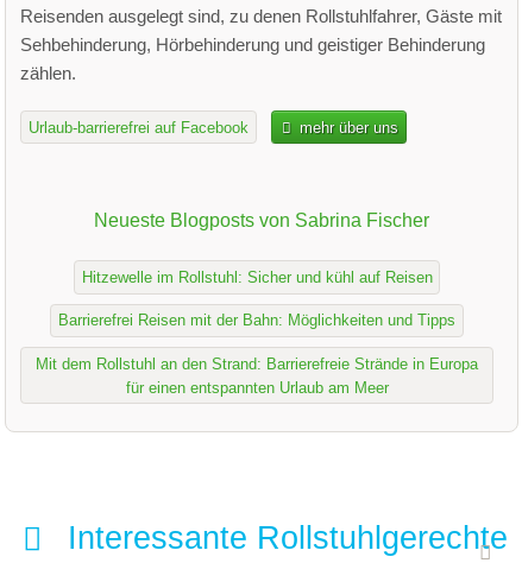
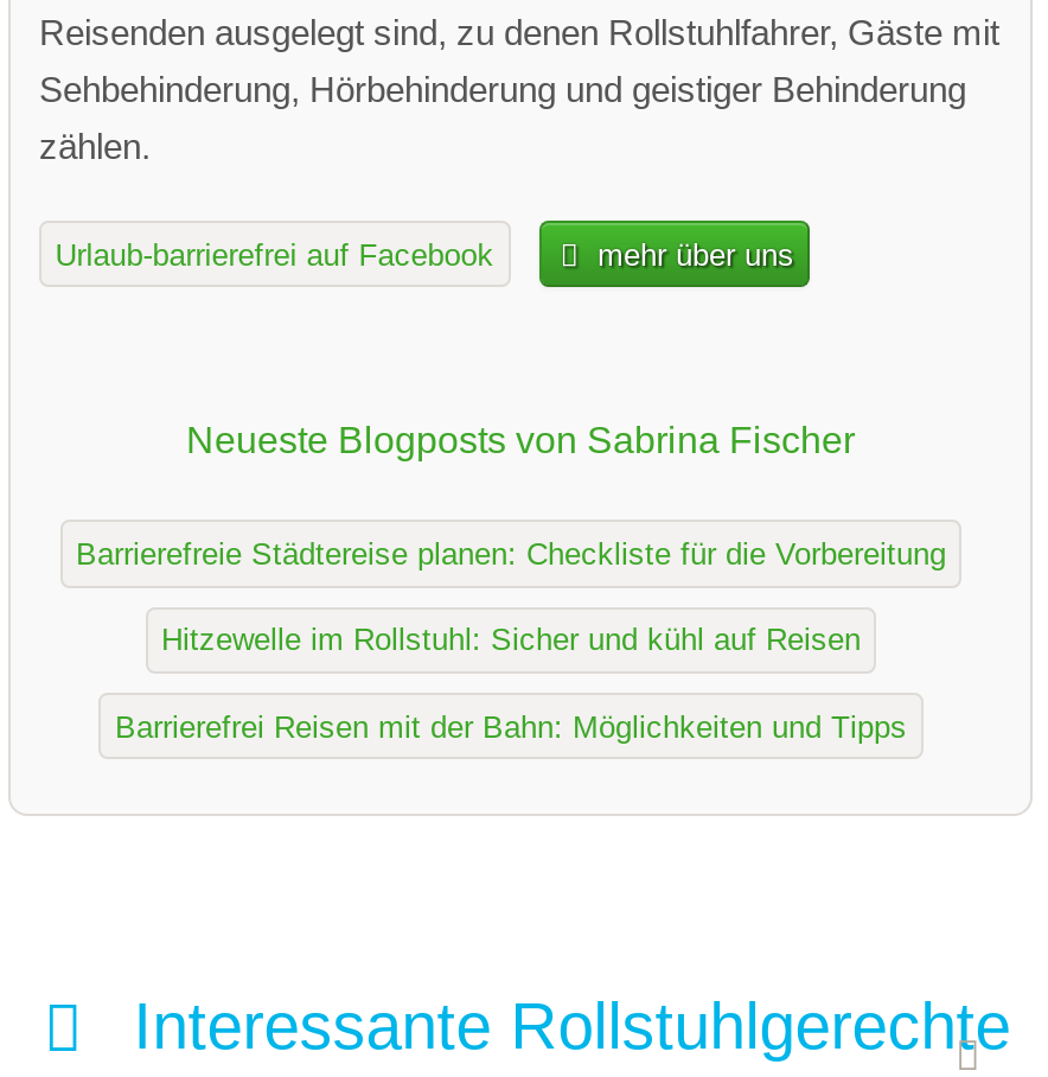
none -> [76,536,946,571] Barrierefreie Städtereise planen: Checkliste für die Vorbereitung
moved [58,268,455,329] -> [115,622,907,744]: Hitzewelle im Rollstuhl: Sicher und kühl auf Reisen | Barrierefrei Reisen mit der Bahn: Möglichkeiten und Tipps
[36,355,478,396] Mit dem Rollstuhl an den Strand: Barrierefreie Strände in Europa | für einen entspannten Urlaub am Meer -> none

